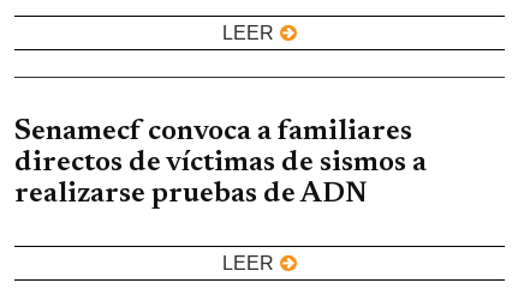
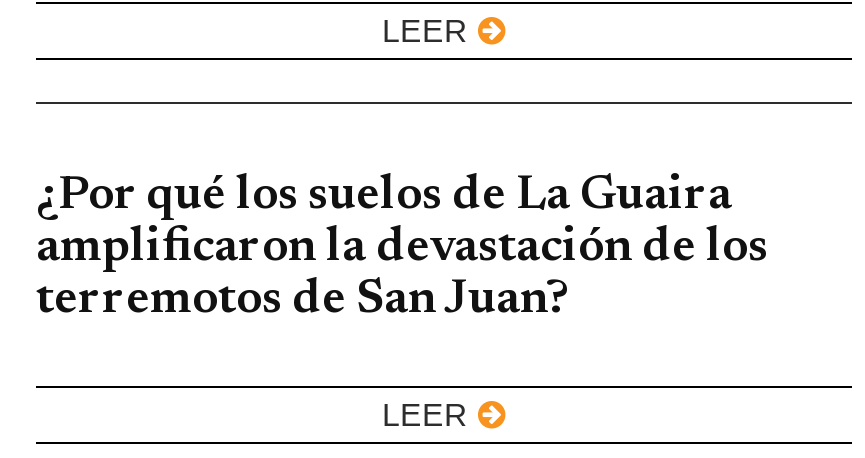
[14,118,427,209] Senamecf convoca a familiares | directos de víctimas de sismos a | realizarse pruebas de ADN -> [36,172,768,324] ¿Por qué los suelos de La Guaira | amplificaron la devastación de los | terremotos de San Juan?

